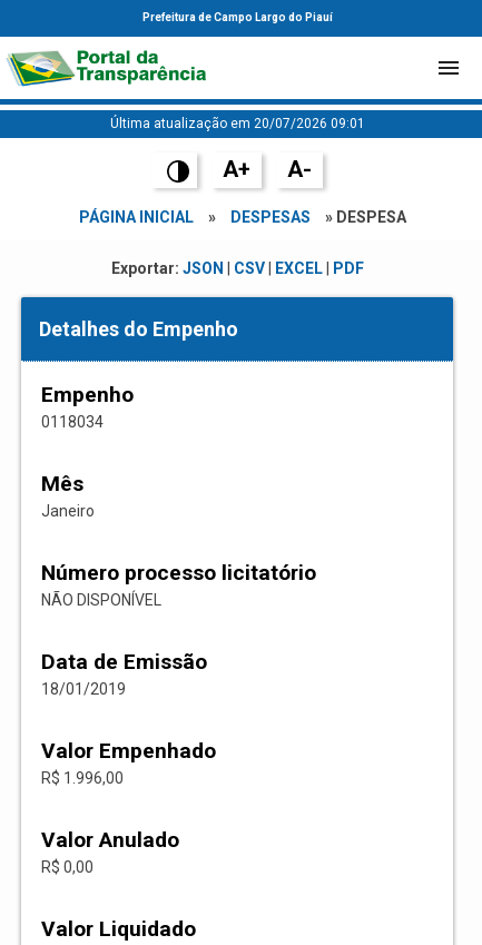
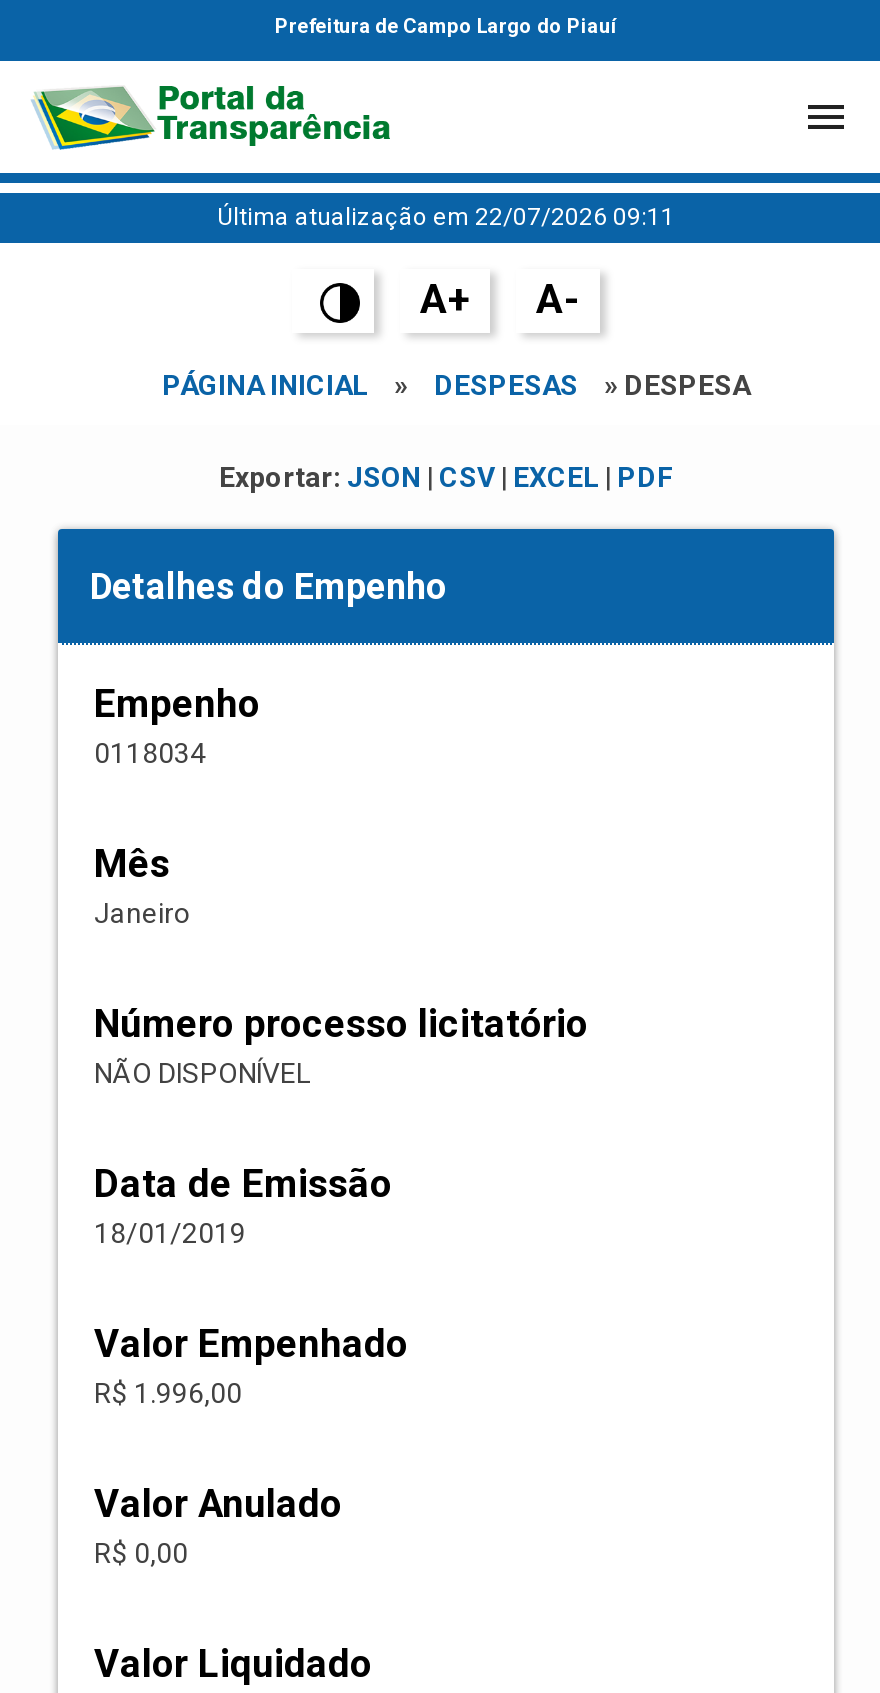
[110,116,365,131] Última atualização em 20/07/2026 09:01 -> [217,203,675,231] Última atualização em 22/07/2026 09:11

